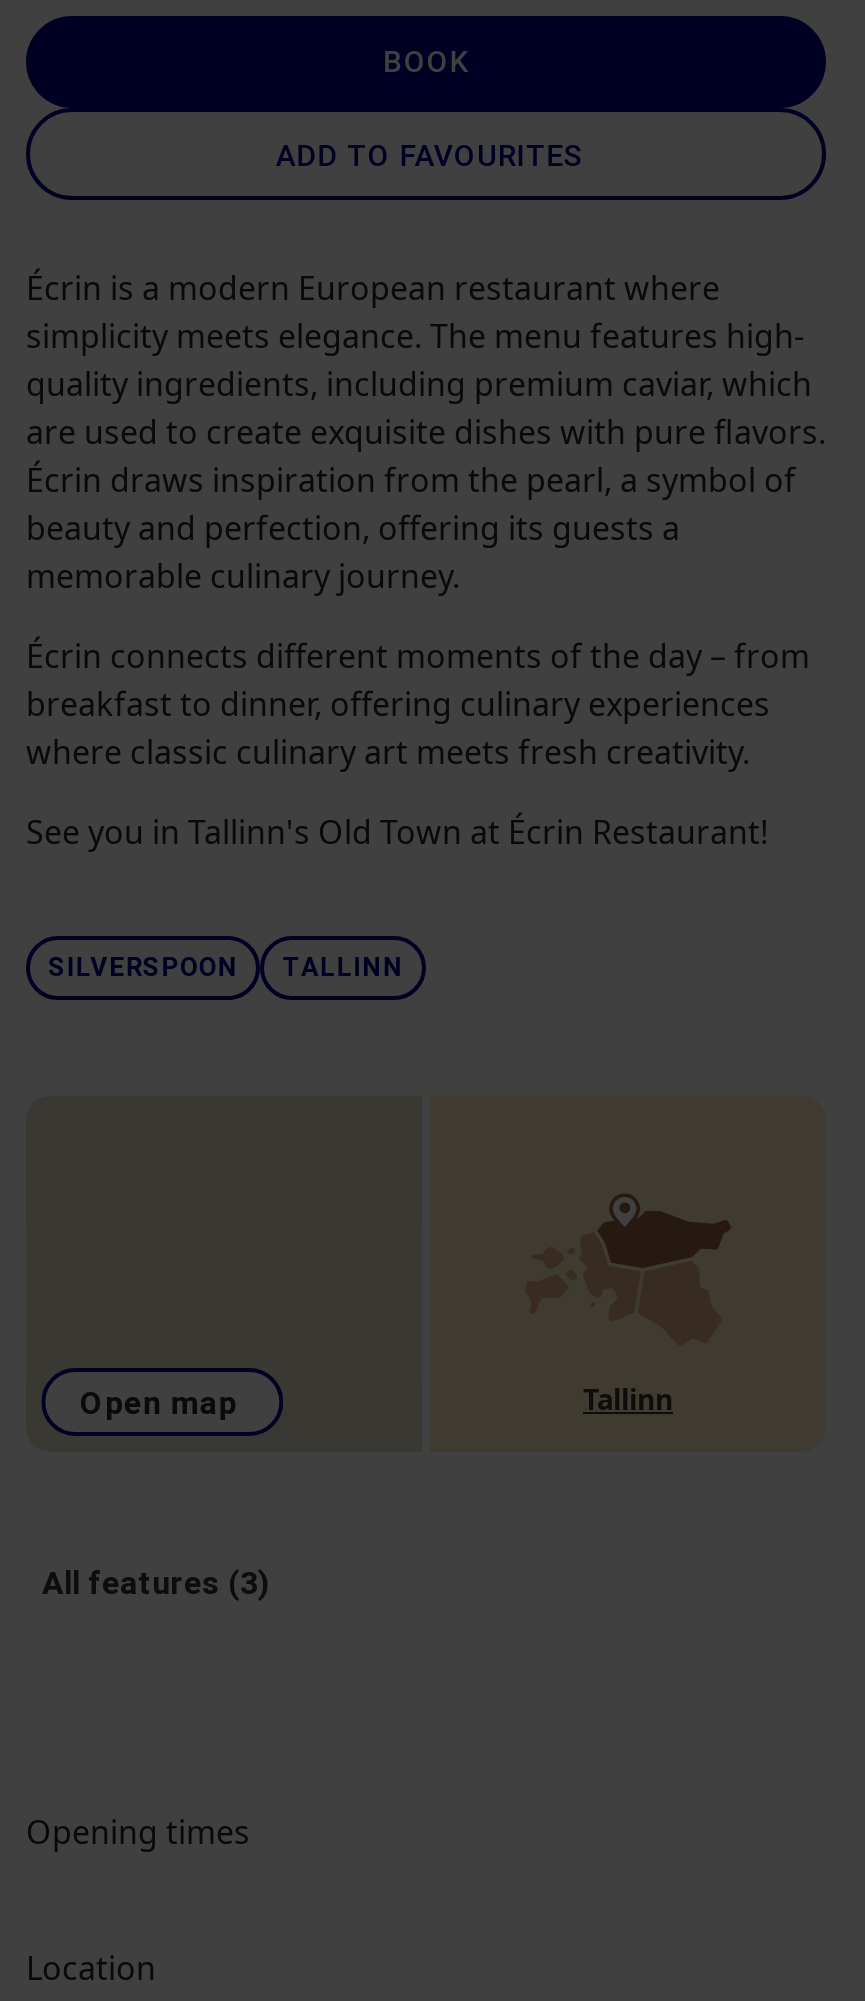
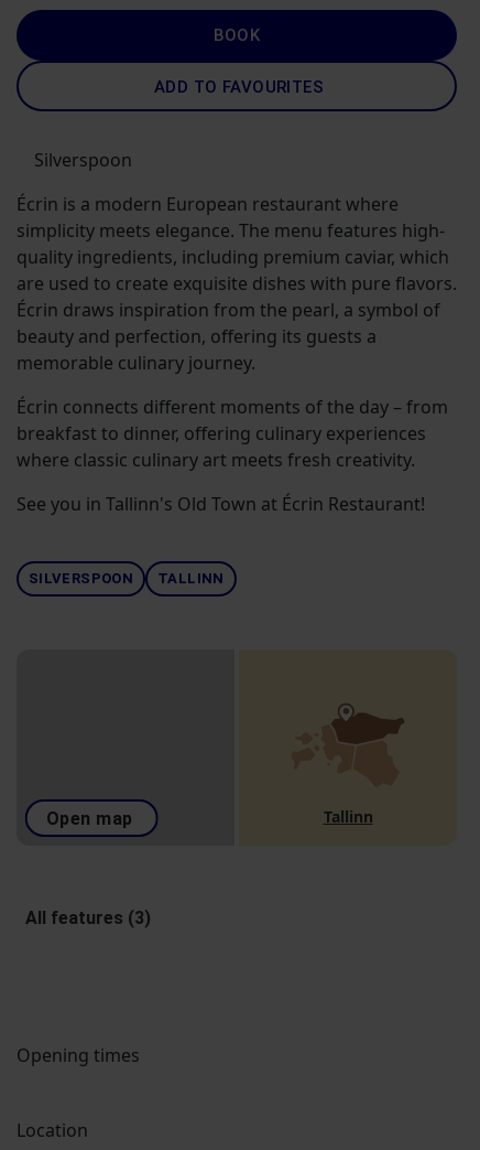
none -> [34,148,132,172] Silverspoon

